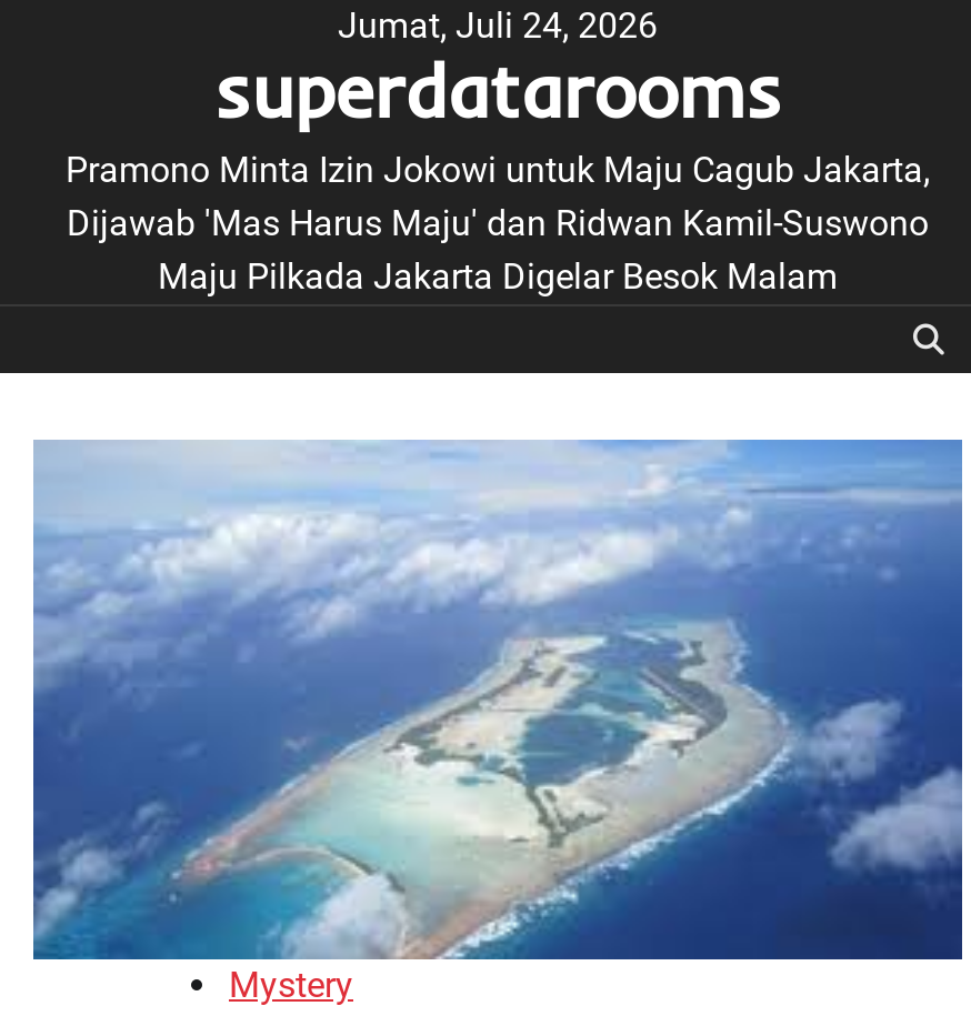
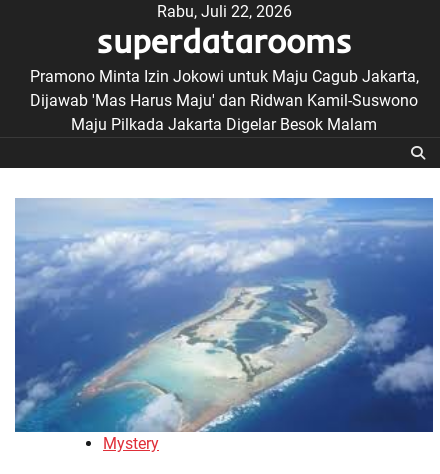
[338,4,658,47] Jumat, Juli 24, 2026 -> [156,2,291,21] Rabu, Juli 22, 2026

